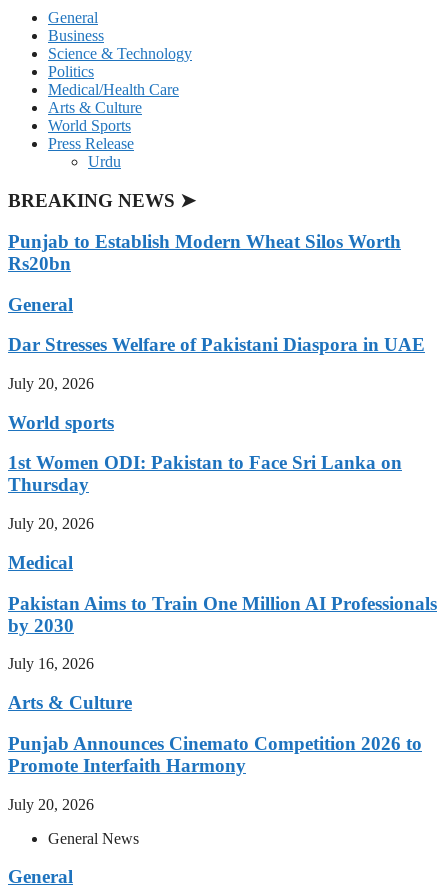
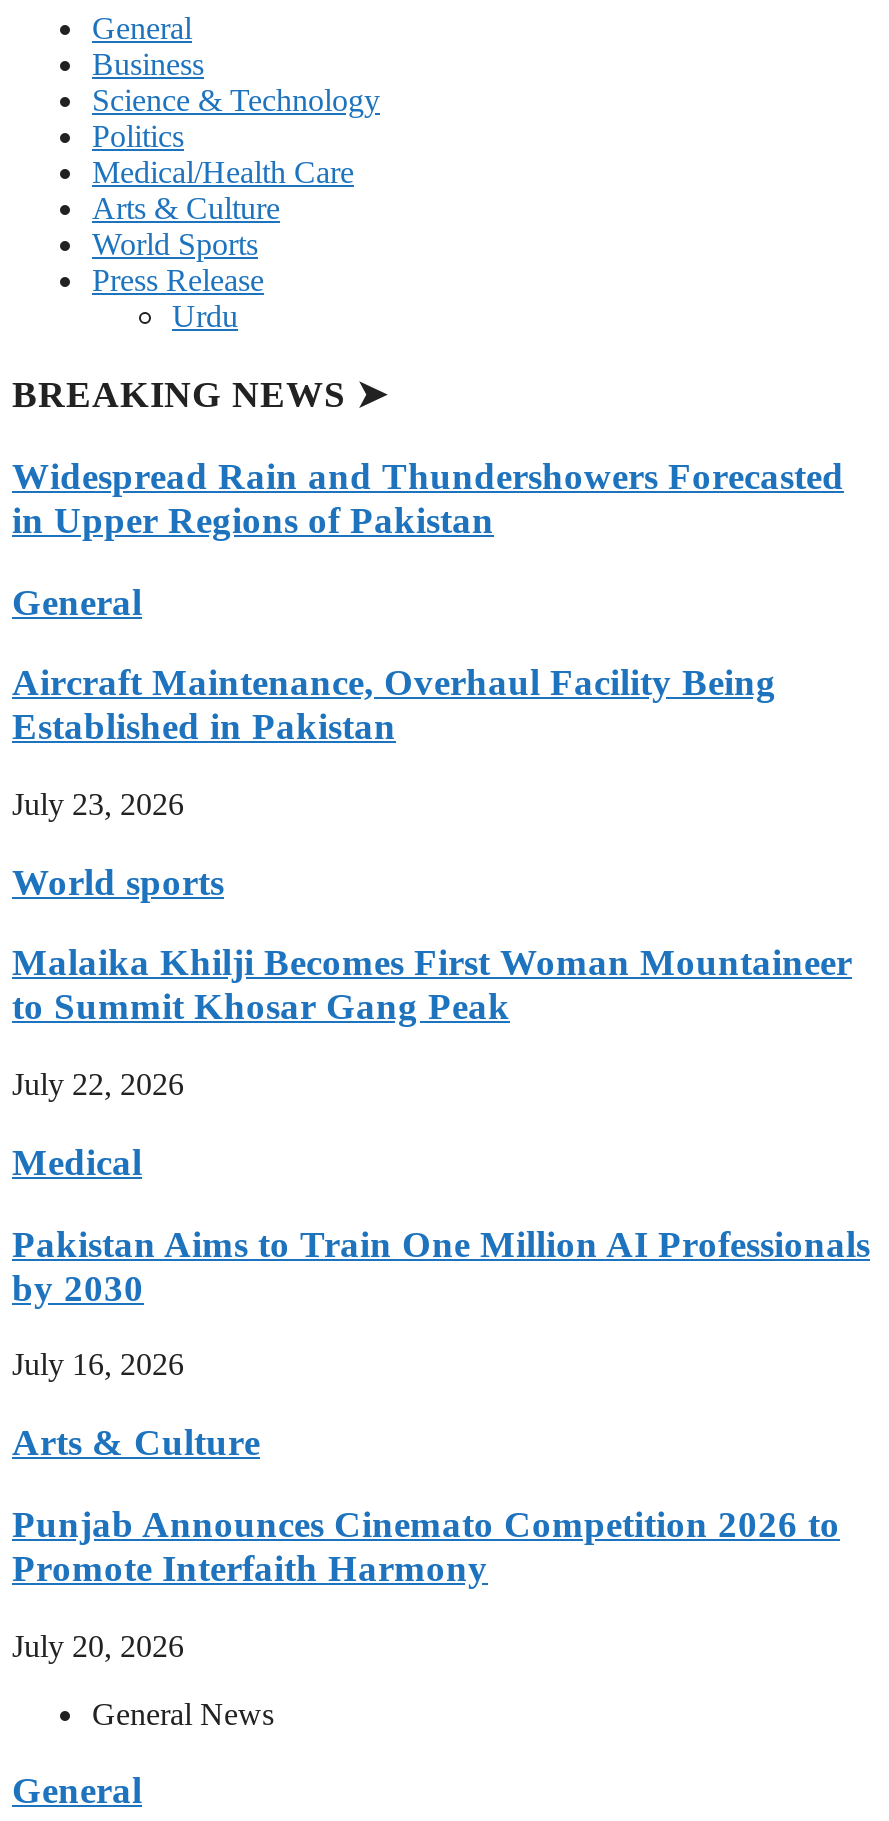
[8,231,401,274] Punjab to Establish Modern Wheat Silos Worth | Rs20bn -> [12,455,844,541] Widespread Rain and Thundershowers Forecasted | in Upper Regions of Pakistan
[8,334,425,355] Dar Stresses Welfare of Pakistani Diaspora in UAE -> [12,662,776,748] Aircraft Maintenance, Overhaul Facility Being | Established in Pakistan
[8,375,94,392] July 20, 2026 -> [12,787,184,821] July 23, 2026
[8,452,402,495] 1st Women ODI: Pakistan to Face Sri Lanka on | Thursday -> [12,942,852,1028] Malaika Khilji Becomes First Woman Mountaineer | to Summit Khosar Gang Peak
[8,515,94,532] July 20, 2026 -> [12,1067,184,1101] July 22, 2026

